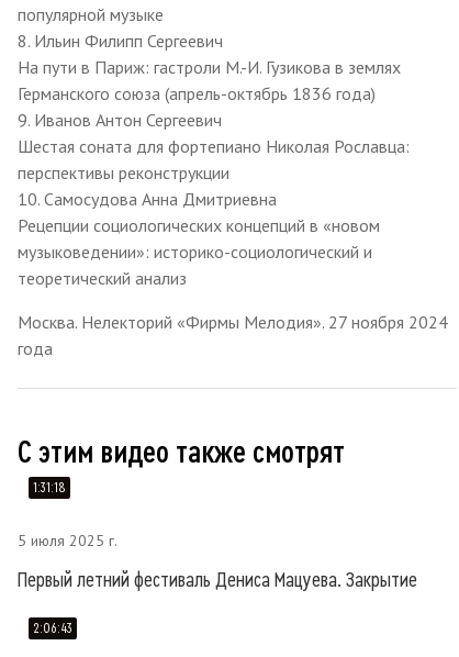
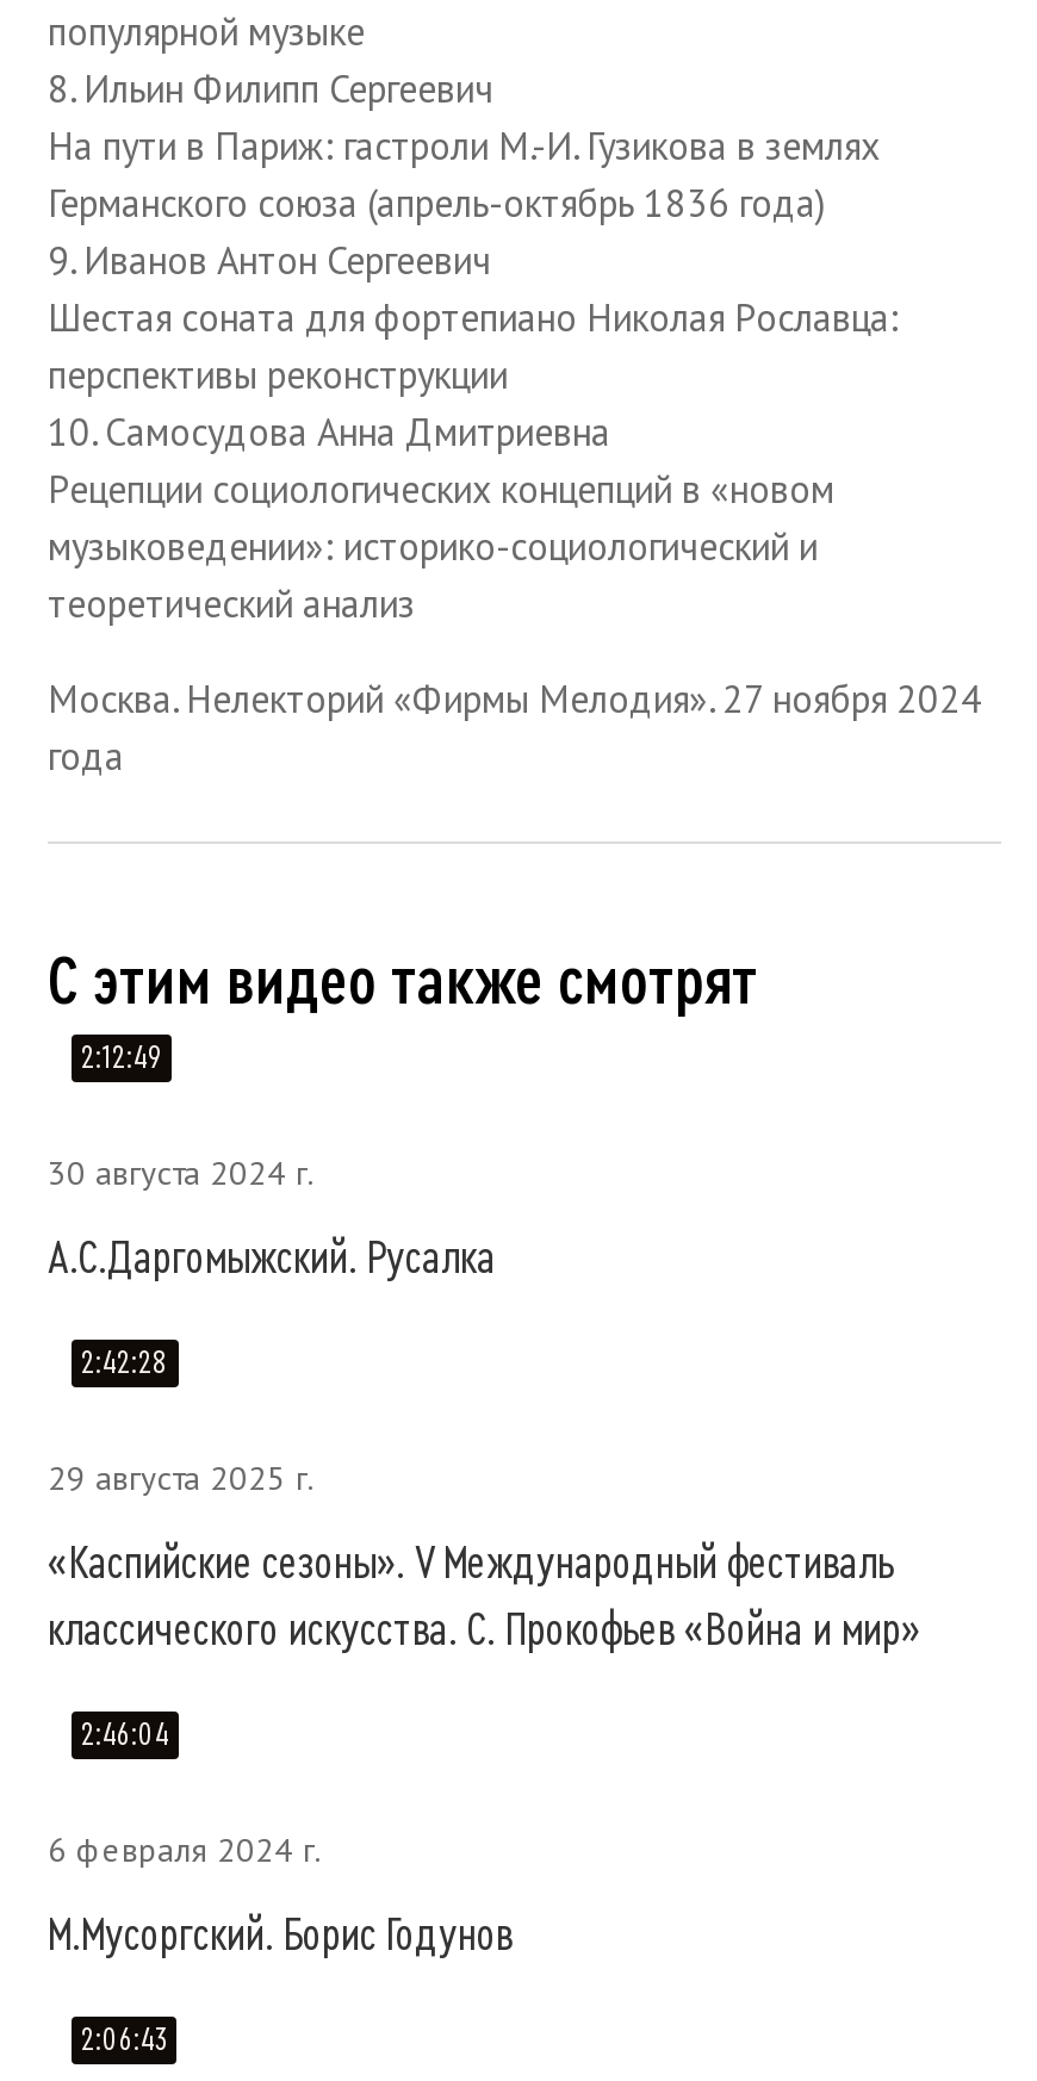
[18,480,417,591] 1:31:18 | 5 июля 2025 г. | Первый летний фестиваль Дениса Мацуева. Закрытие -> [48,1042,920,1959] 2:12:49 | 30 августа 2024 г. | А.С.Даргомыжский. Русалка | 2:42:28 | 29 августа 2025 г. | «Каспийские сезоны». V Международный фестиваль | классического искусства. С. Прокофьев «Война и мир» | 2:46:04 | 6 февраля 2024 г. | М.Мусоргский. Борис Годунов

